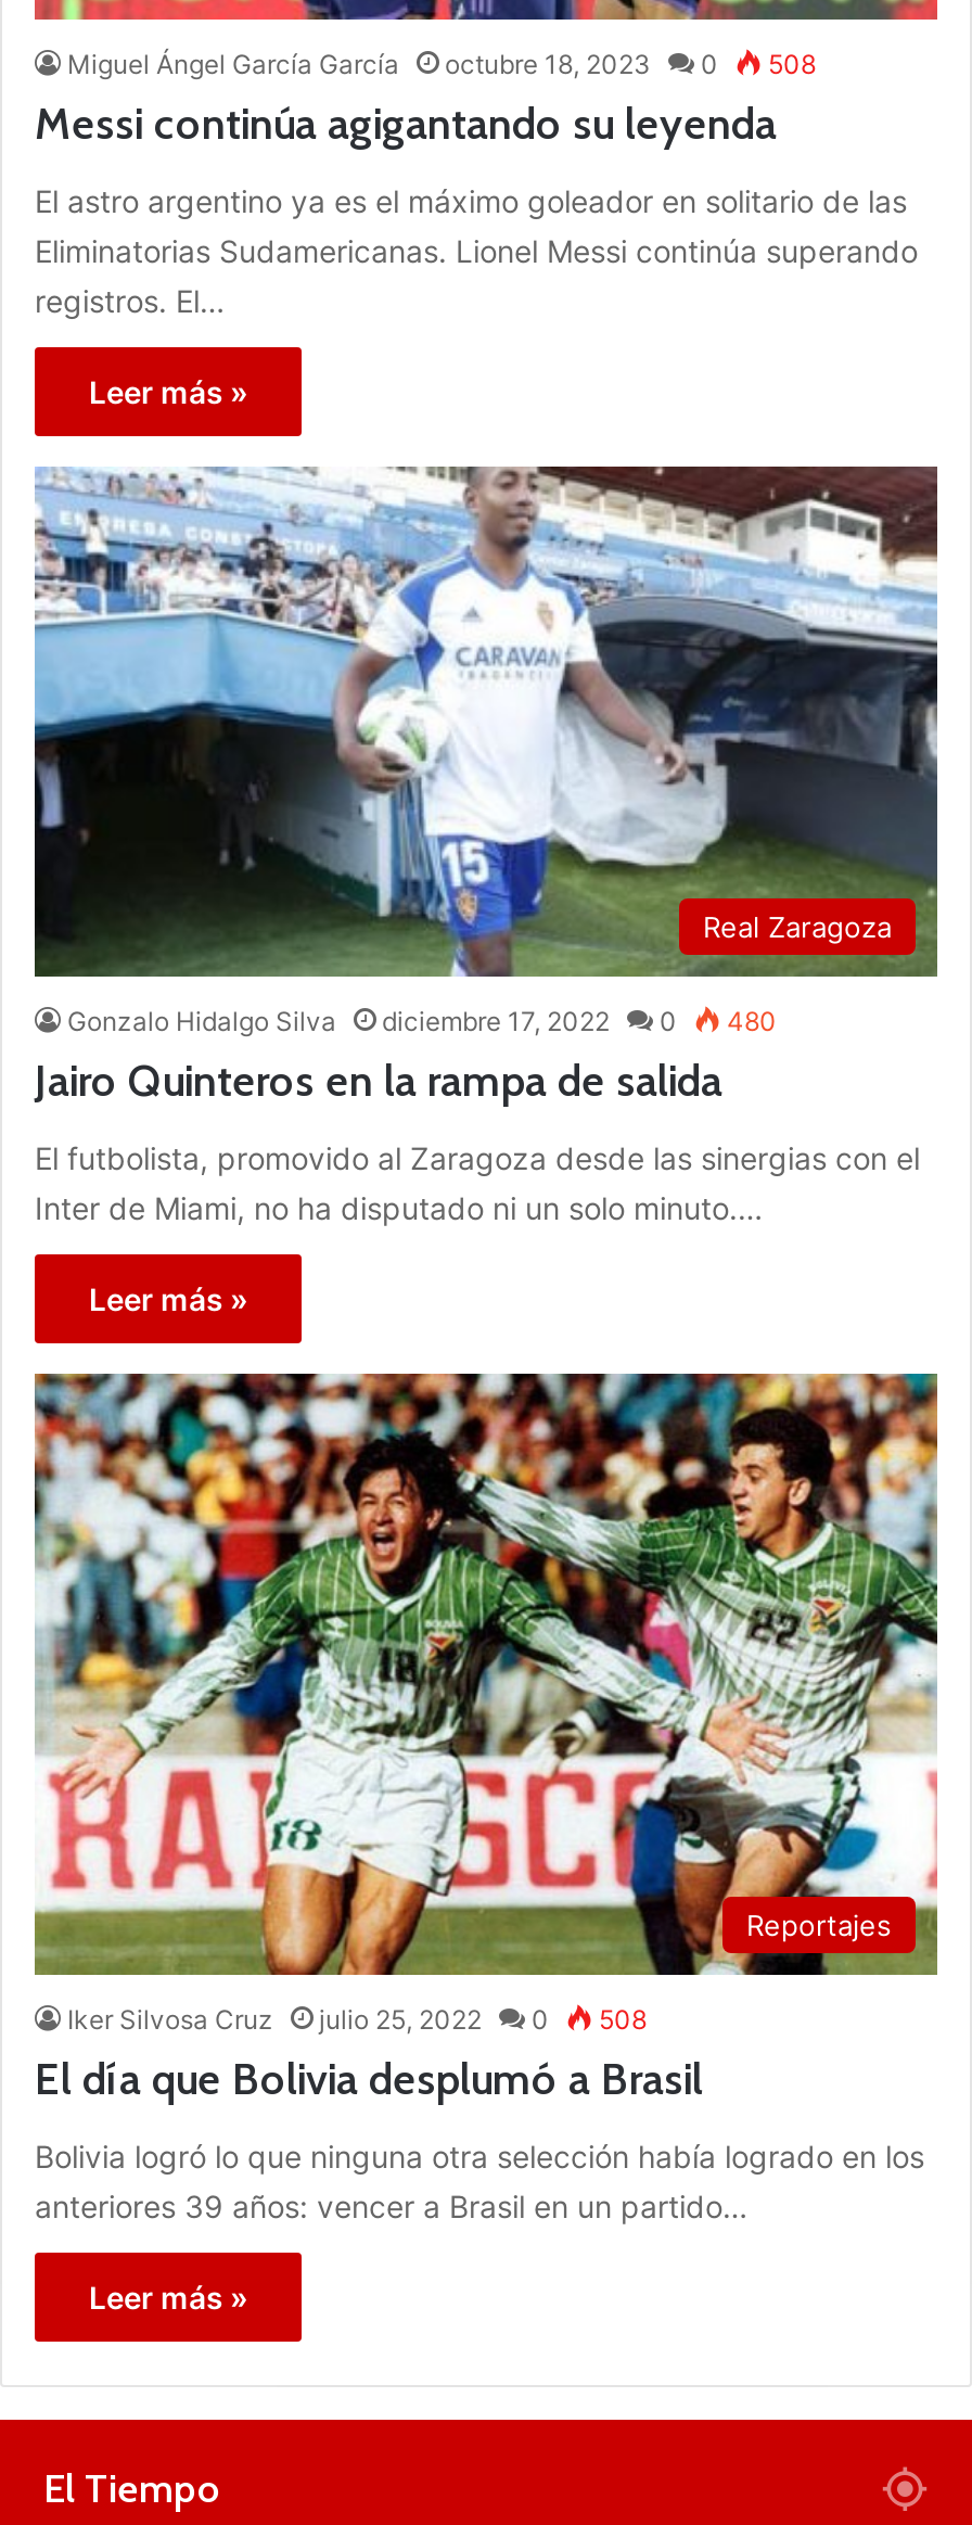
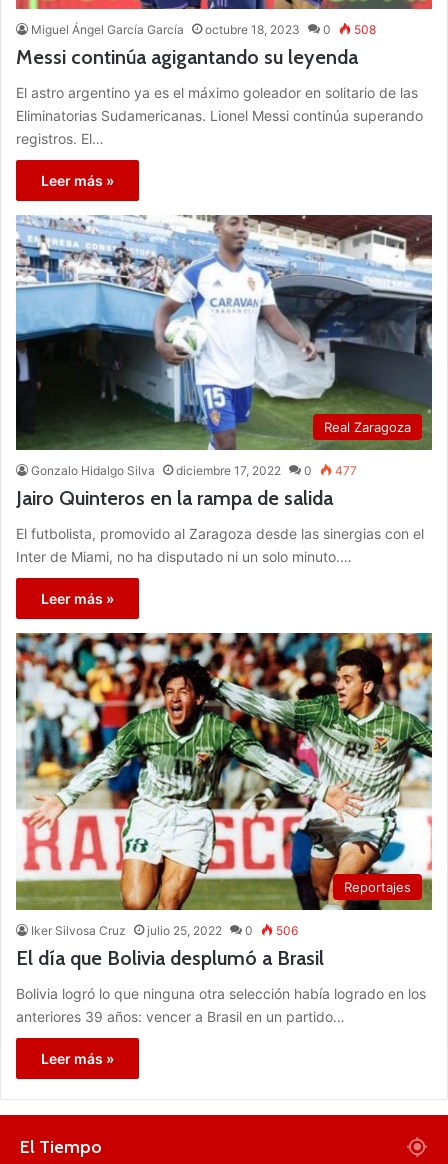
[67,1004,777,1036] Gonzalo Hidalgo Silva diciembre 17, 2022 0 480 -> [31,463,357,478] Gonzalo Hidalgo Silva diciembre 17, 2022 0 477
[67,2003,647,2036] Iker Silvosa Cruz julio 25, 2022 0 508 -> [31,923,298,938] Iker Silvosa Cruz julio 25, 2022 0 506

